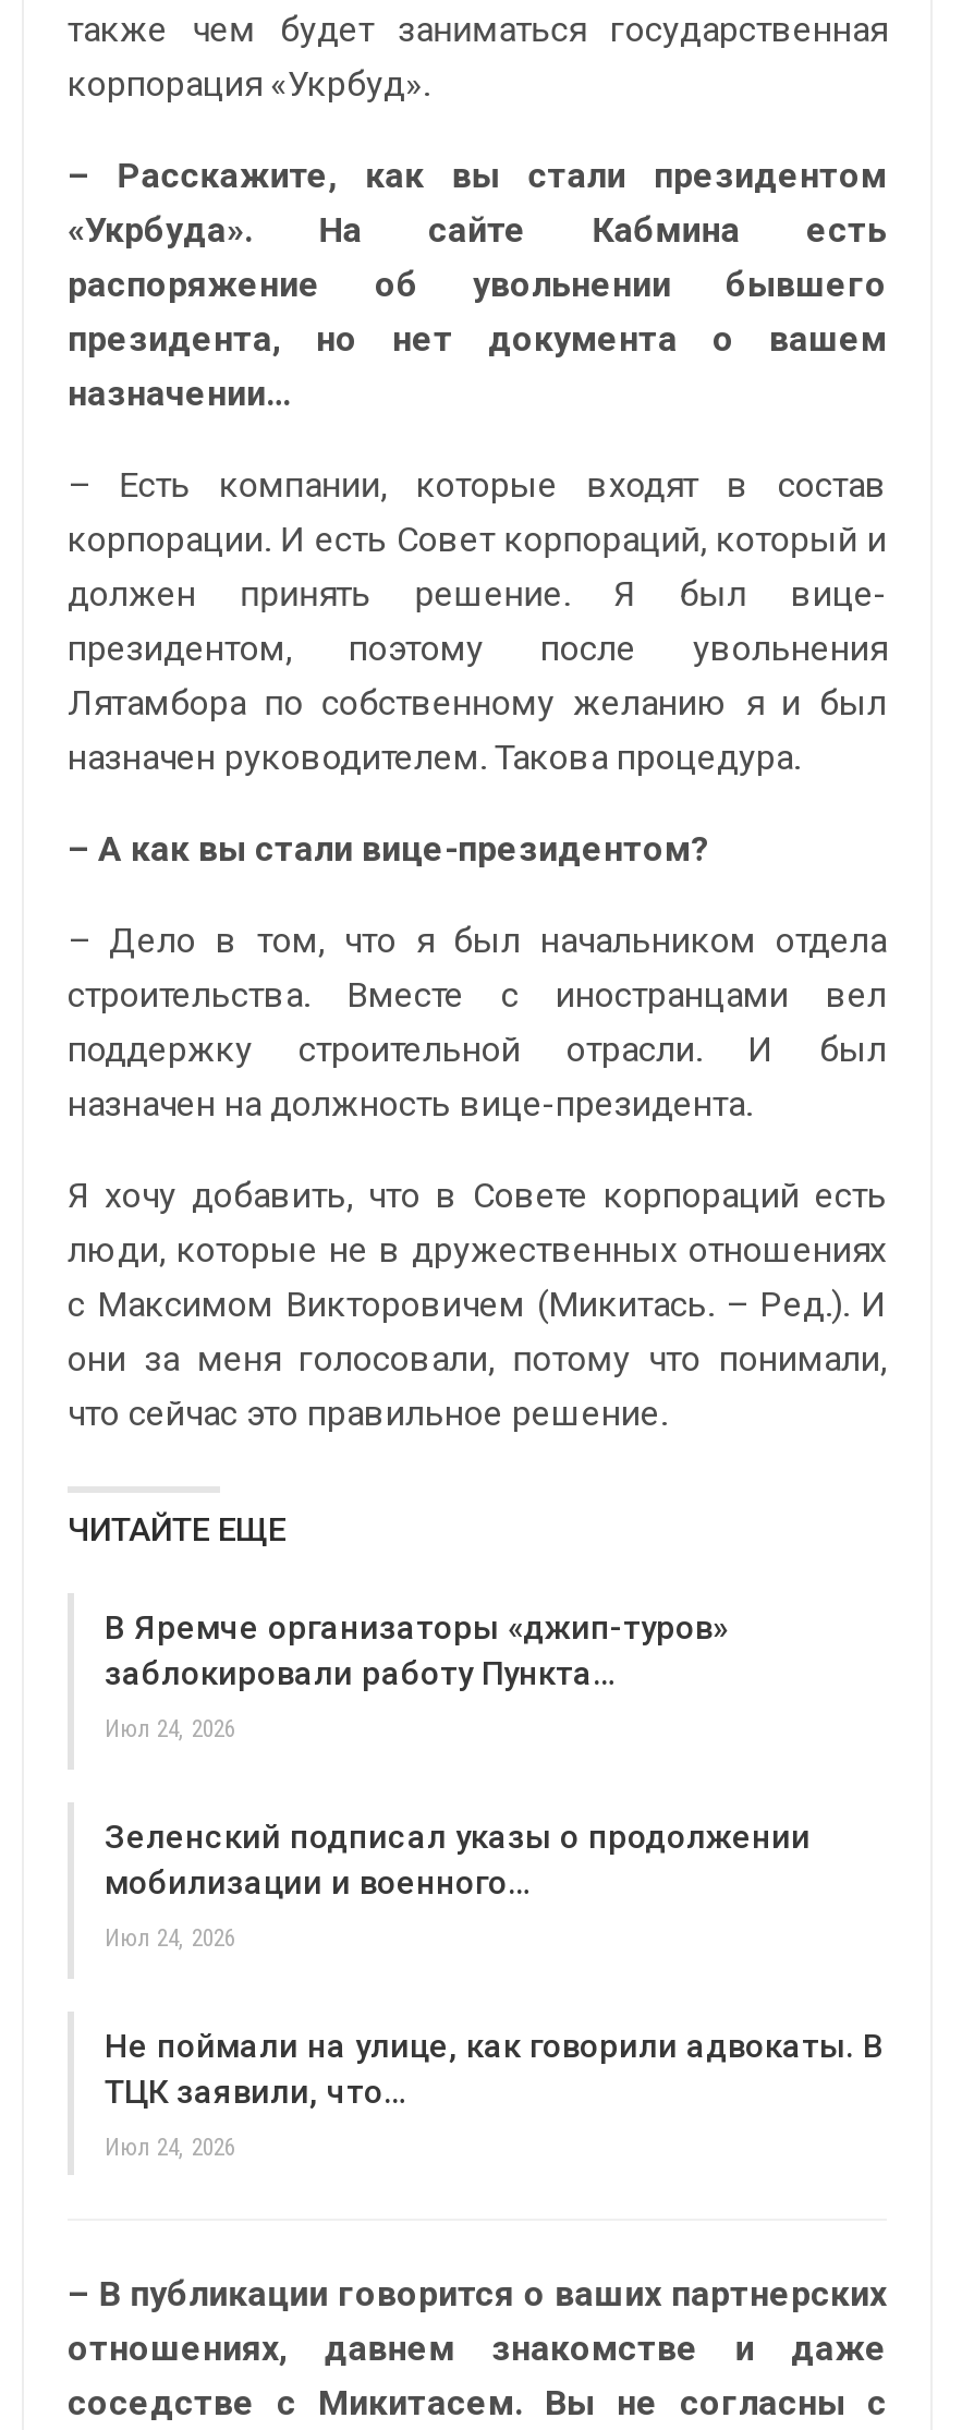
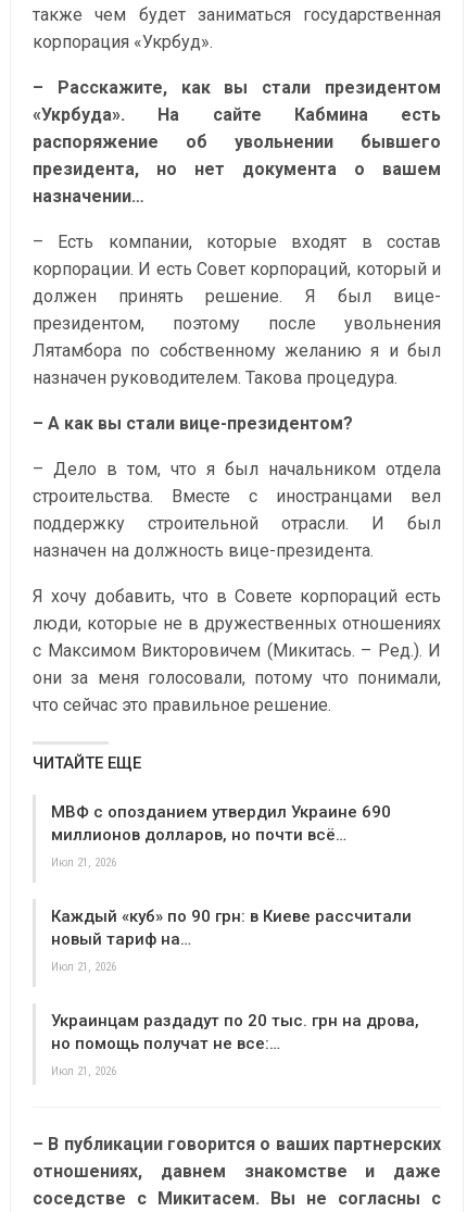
[105,1608,728,1693] В Яремче организаторы «джип-туров» | заблокировали работу Пункта… -> [51,802,391,845] МВФ с опозданием утвердил Украине 690 | миллионов долларов, но почти всё…
[105,1715,235,1743] Июл 24, 2026 -> [51,855,116,870] Июл 21, 2026
[105,1818,811,1903] Зеленский подписал указы о продолжении | мобилизации и военного… -> [51,907,412,949] Каждый «куб» по 90 грн: в Киеве рассчитали | новый тариф на…
[105,1924,235,1953] Июл 24, 2026 -> [51,960,116,974] Июл 21, 2026
[105,2027,885,2112] Не поймали на улице, как говорили адвокаты. В | ТЦК заявили, что… -> [51,1011,419,1053] Украинцам раздадут по 20 тыс. грн на дрова, | но помощь получат не все:…
[105,2134,235,2162] Июл 24, 2026 -> [51,1064,116,1078] Июл 21, 2026

